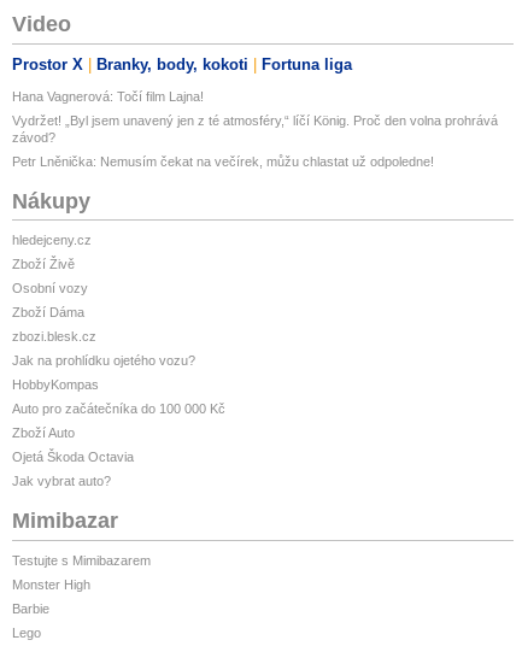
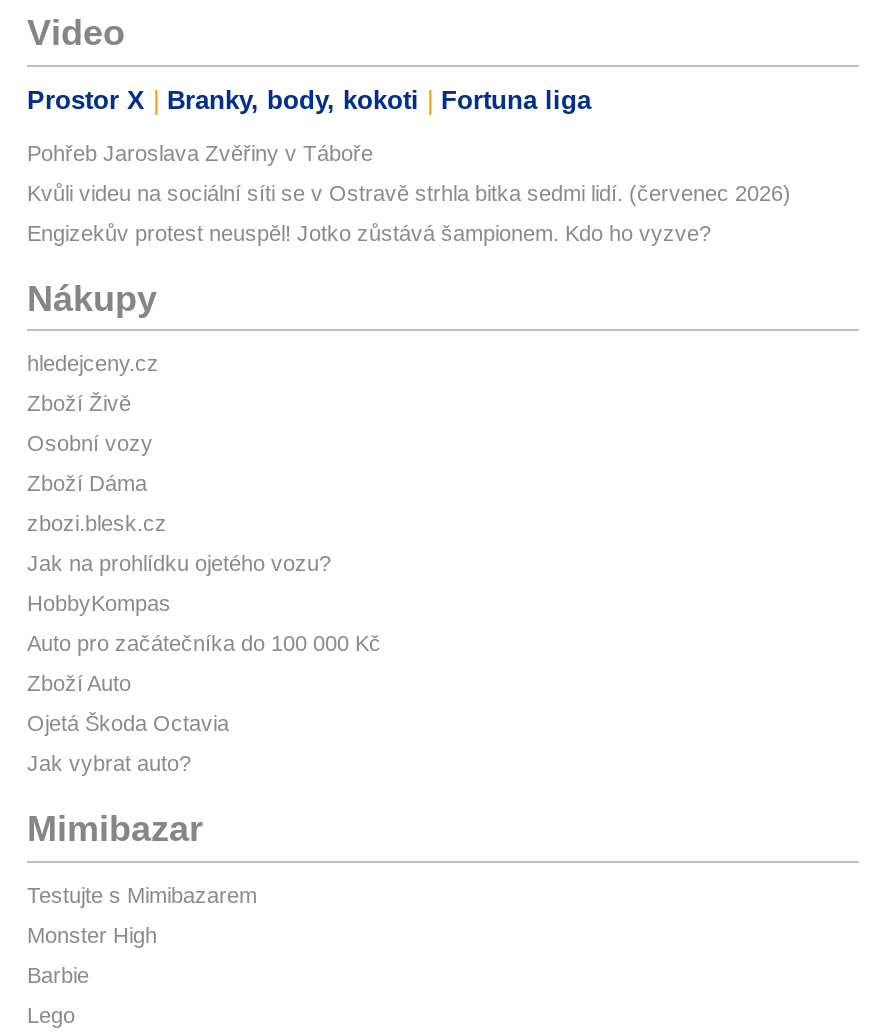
[12,89,204,104] Hana Vagnerová: Točí film Lajna! -> [27,141,373,165] Pohřeb Jaroslava Zvěřiny v Táboře
[12,113,498,145] Vydržet! „Byl jsem unavený jen z té atmosféry,“ líčí König. Proč den volna prohrává | závod? -> [27,181,791,205] Kvůli videu na sociální síti se v Ostravě strhla bitka sedmi lidí. (červenec 2026)
[12,154,434,169] Petr Lněnička: Nemusím čekat na večírek, můžu chlastat už odpoledne! -> [27,221,711,245] Engizekův protest neuspěl! Jotko zůstává šampionem. Kdo ho vyzve?

